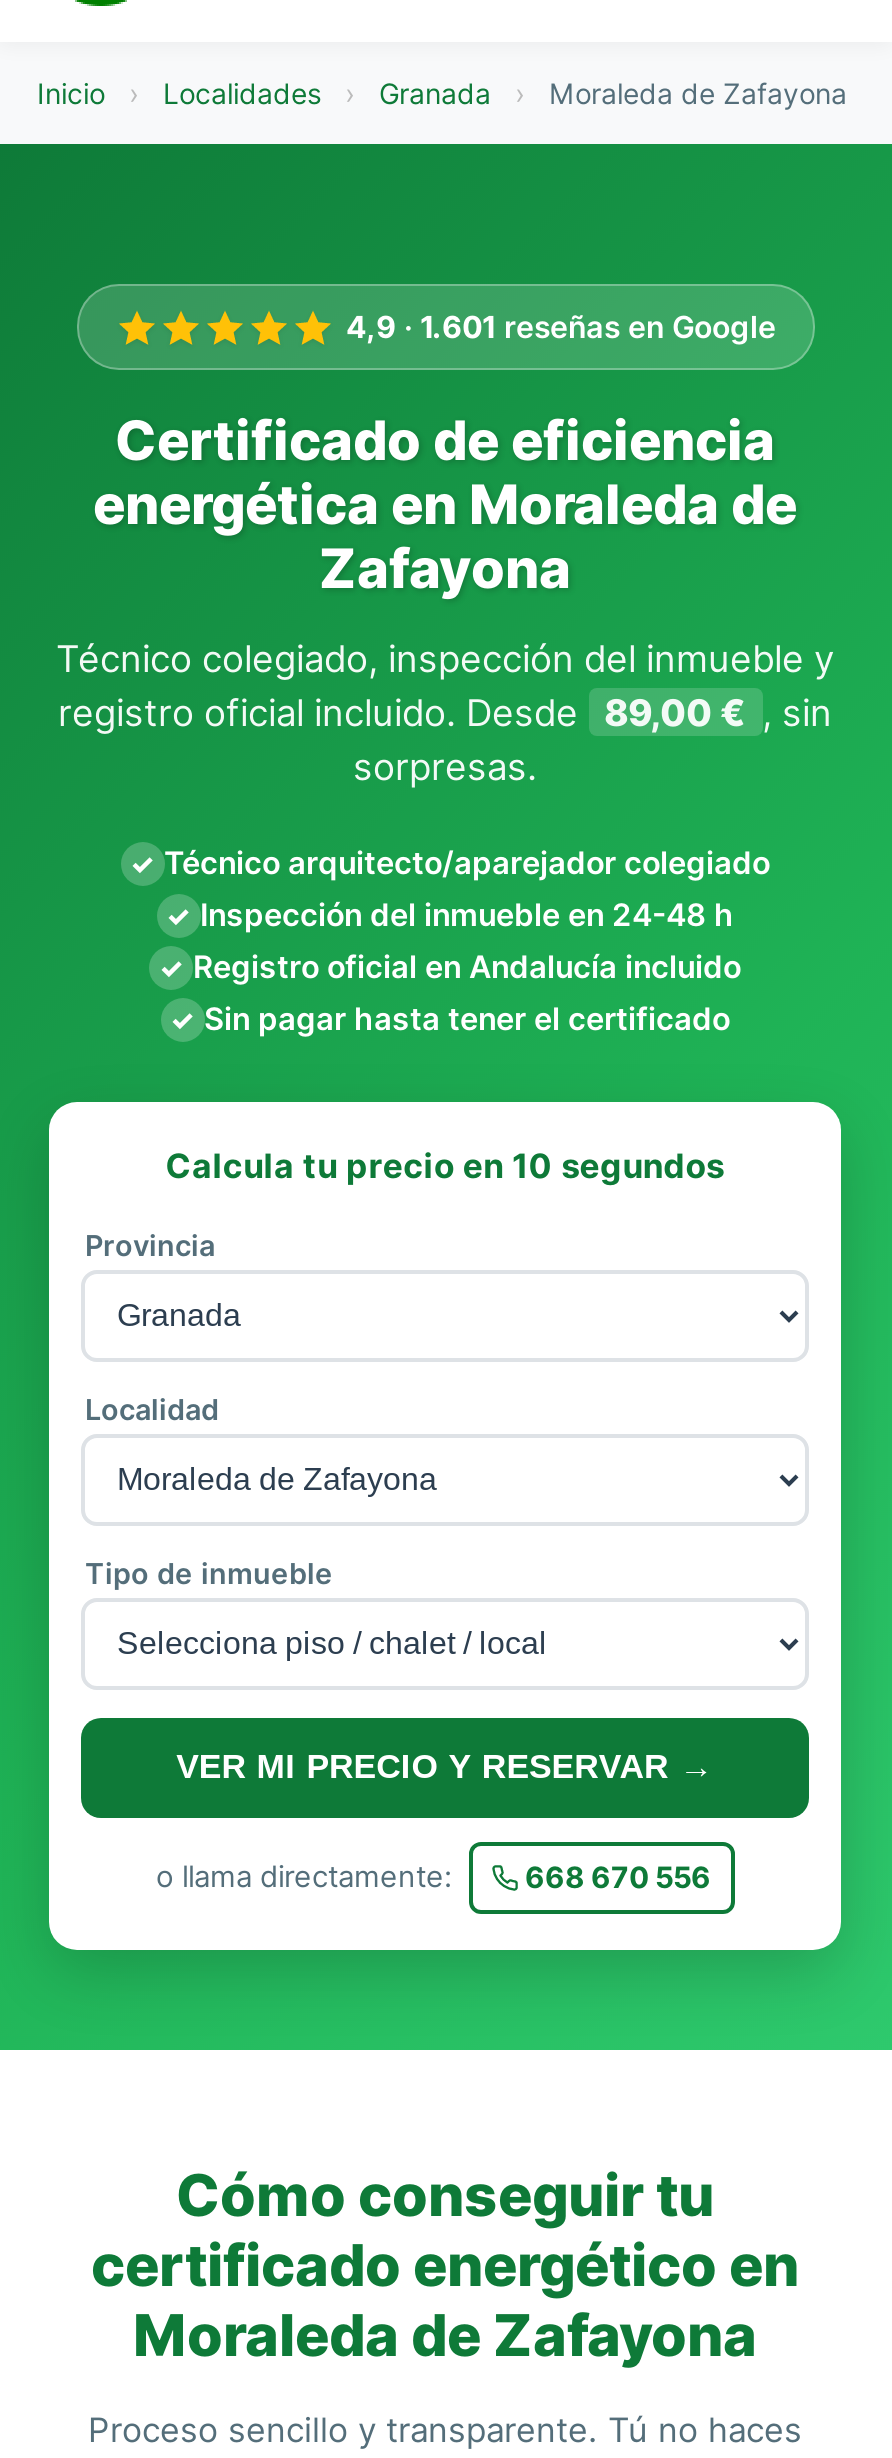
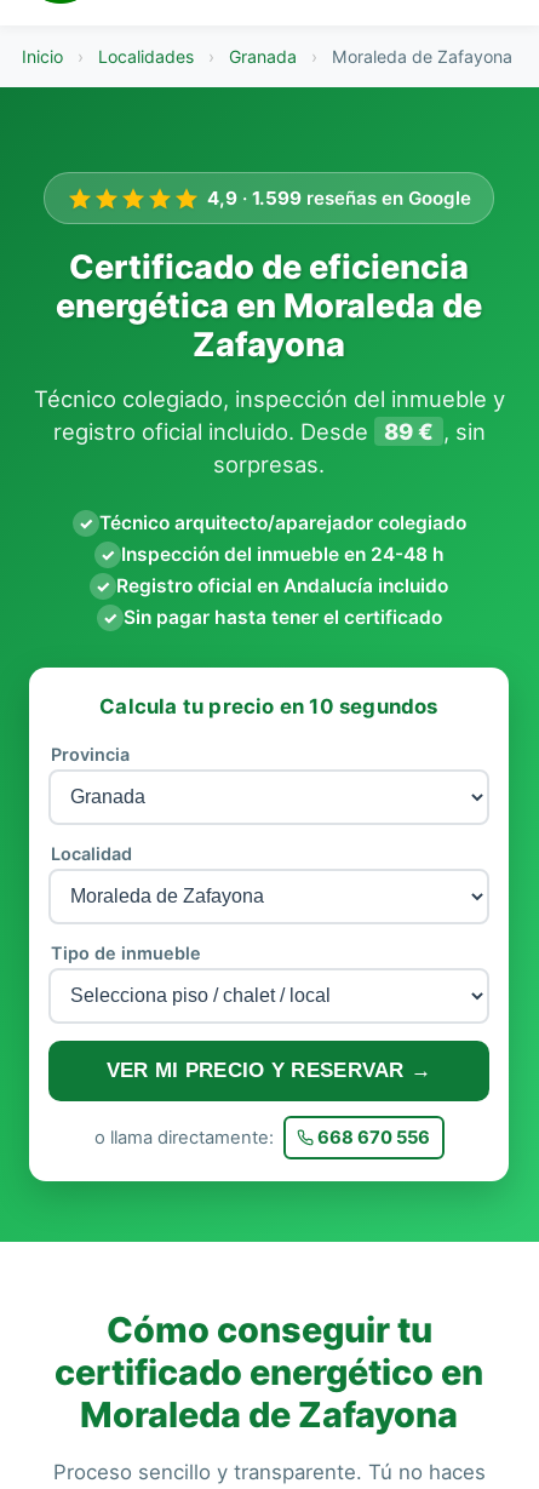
[346,308,776,346] 4,9 · 1.601 reseñas en Google -> [207,187,471,210] 4,9 · 1.599 reseñas en Google
[58,690,832,734] registro oficial incluido. Desde 89,00 € , sin -> [53,418,485,445] registro oficial incluido. Desde 89 € , sin

